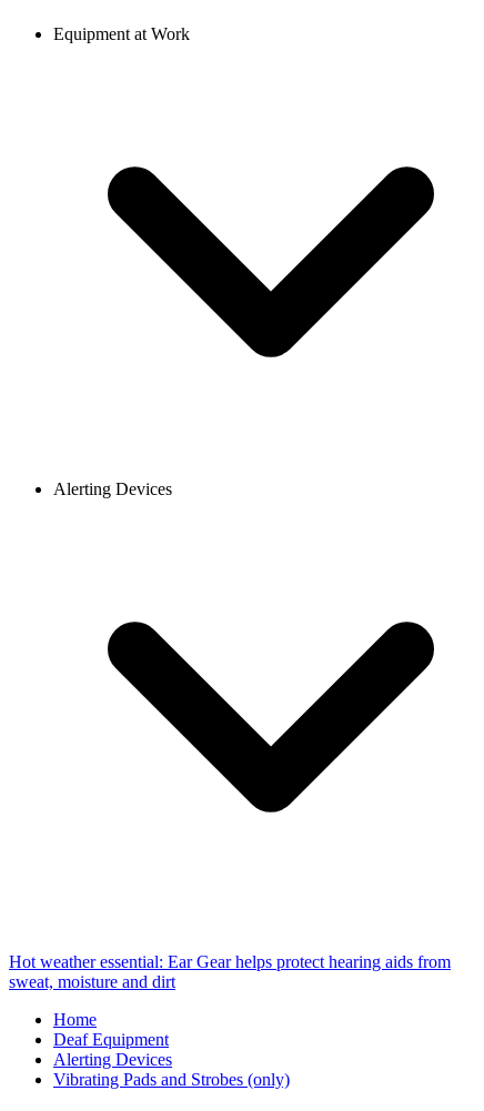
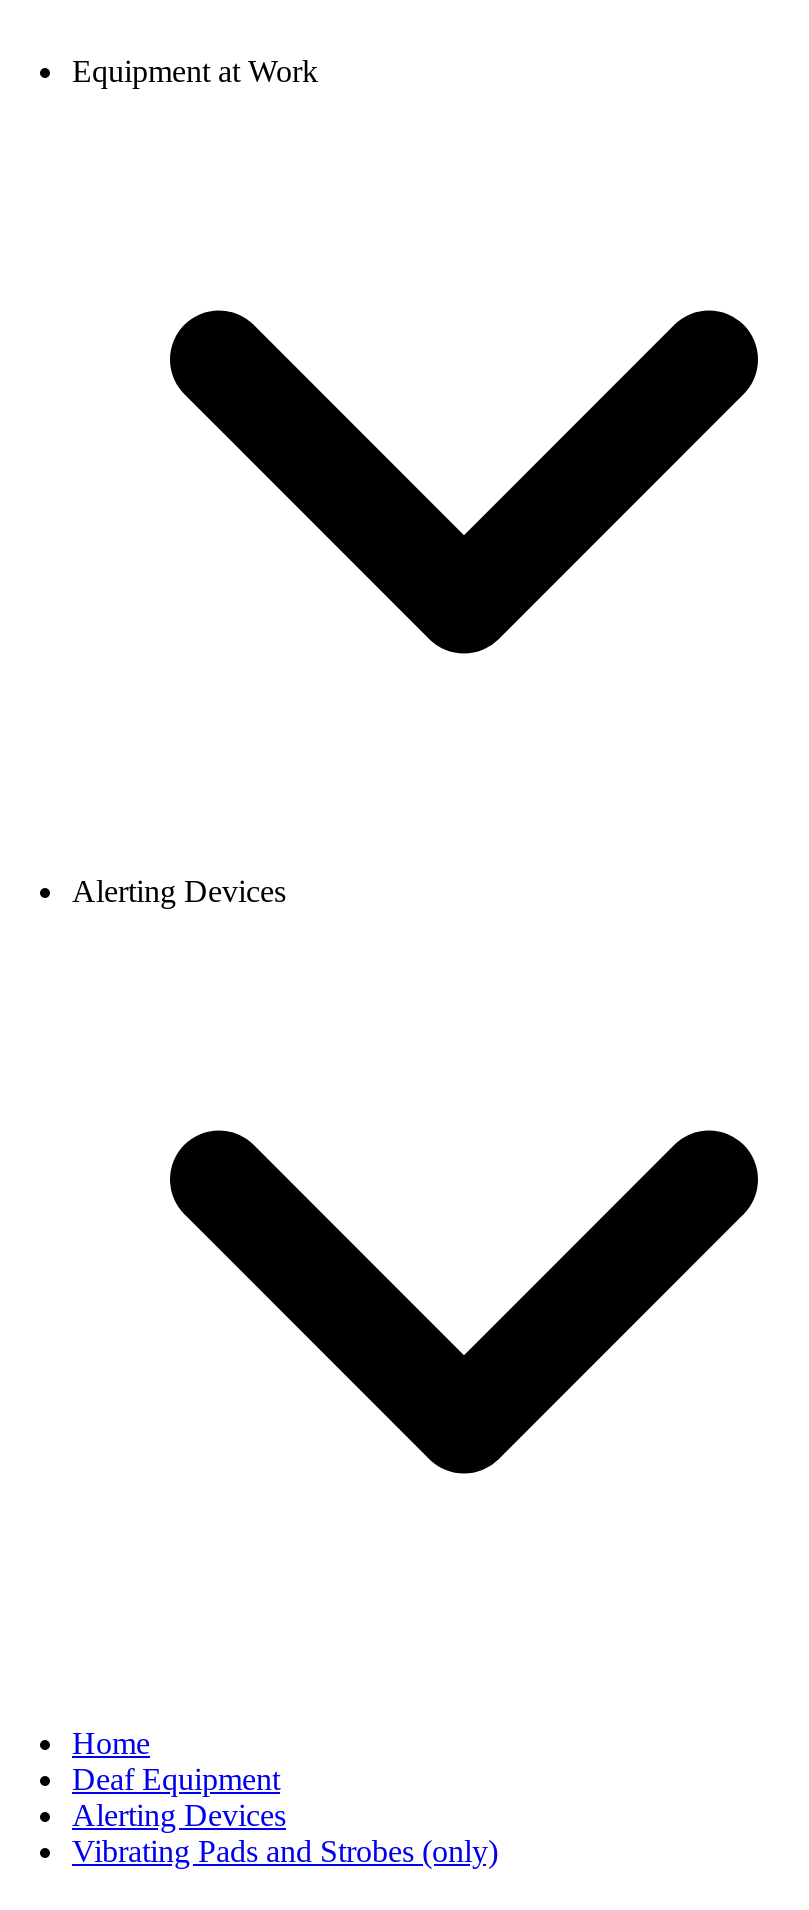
[9,953,451,992] Hot weather essential: Ear Gear helps protect hearing aids from | sweat, moisture and dirt -> none

